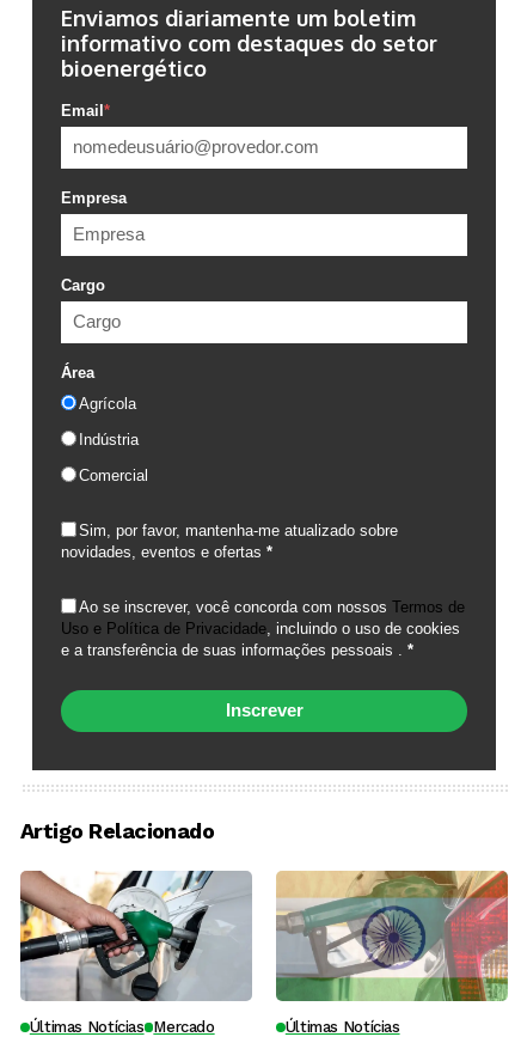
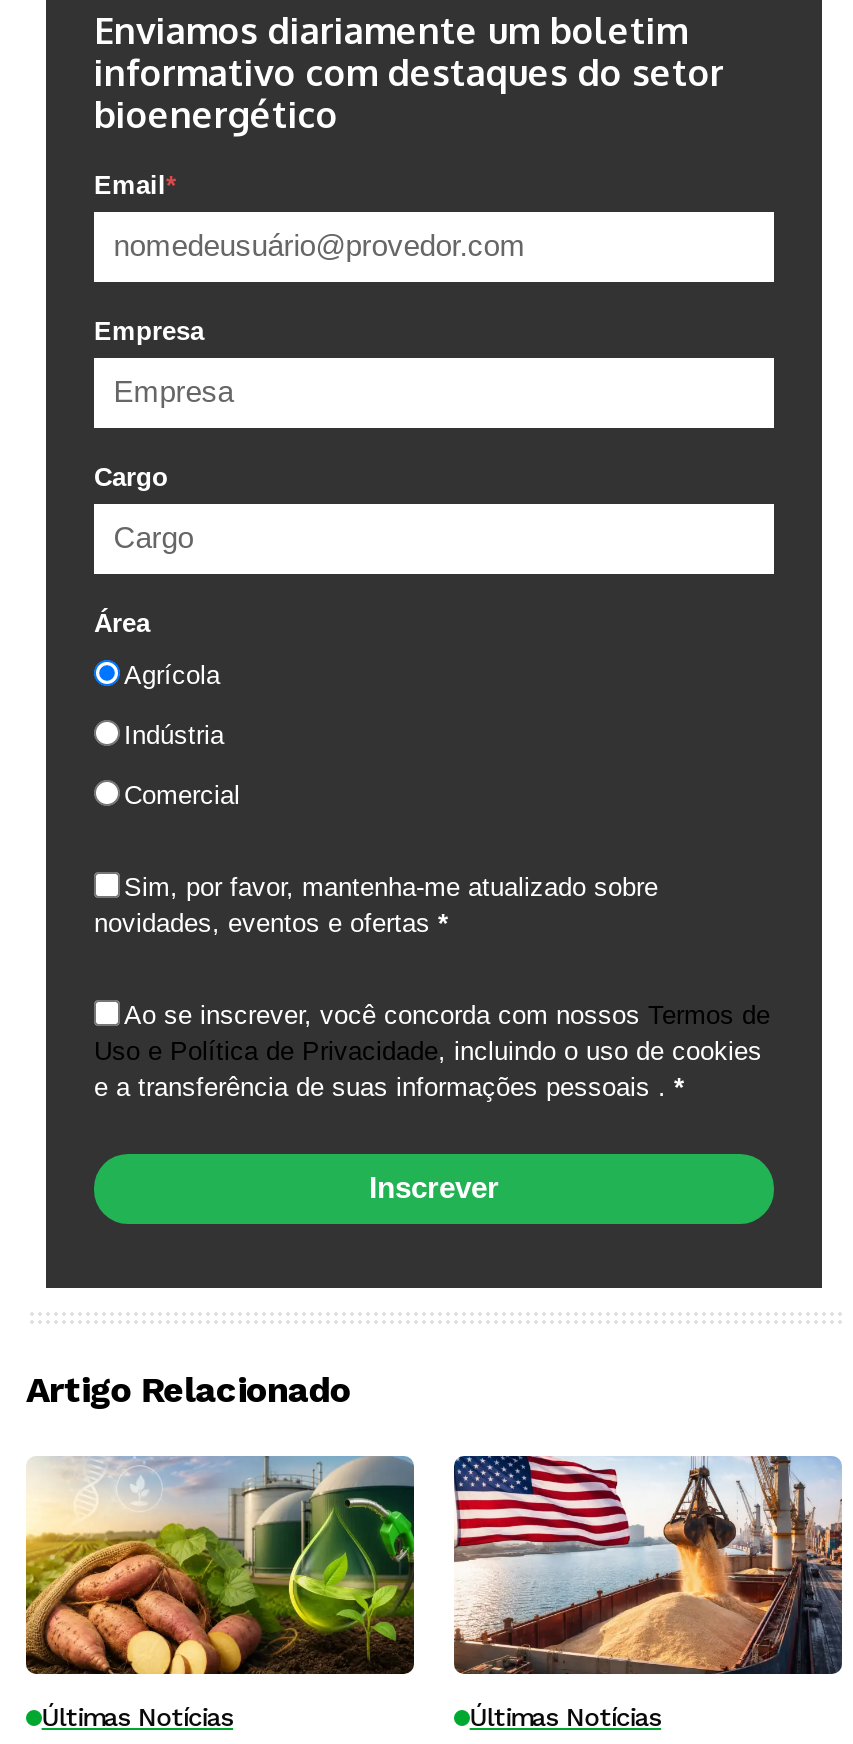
[19,870,252,1036] [image] | Últimas Notícias Mercado -> [24,1454,416,1732] [image] | Últimas Notícias
[276,870,509,1002] [image] -> [452,1454,844,1676] [image]

